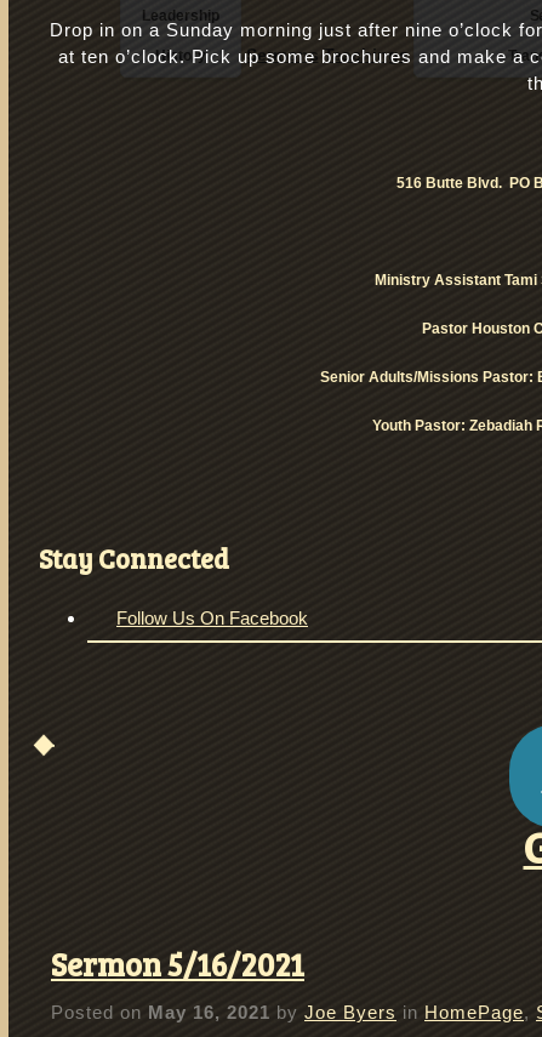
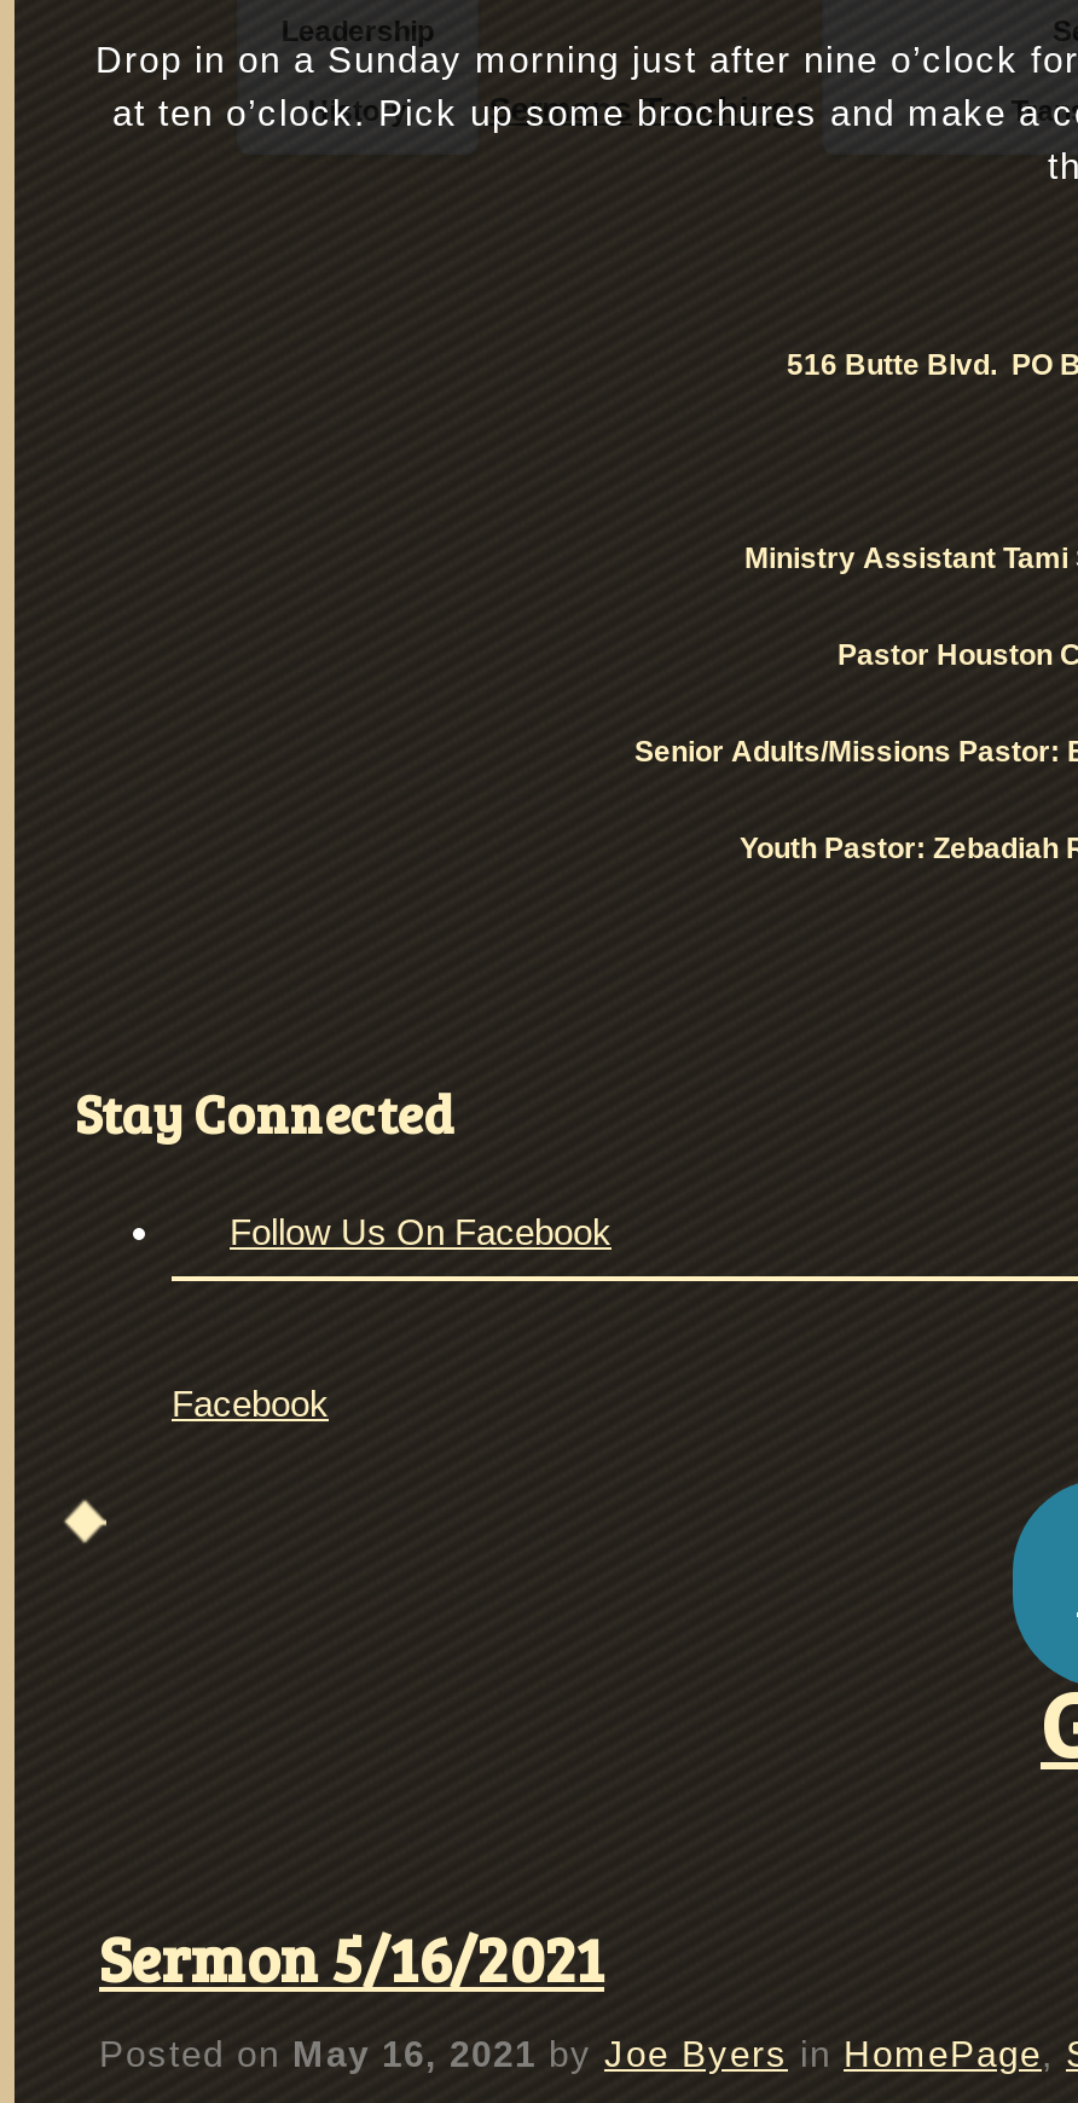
none -> [172,1382,329,1423] Facebook

